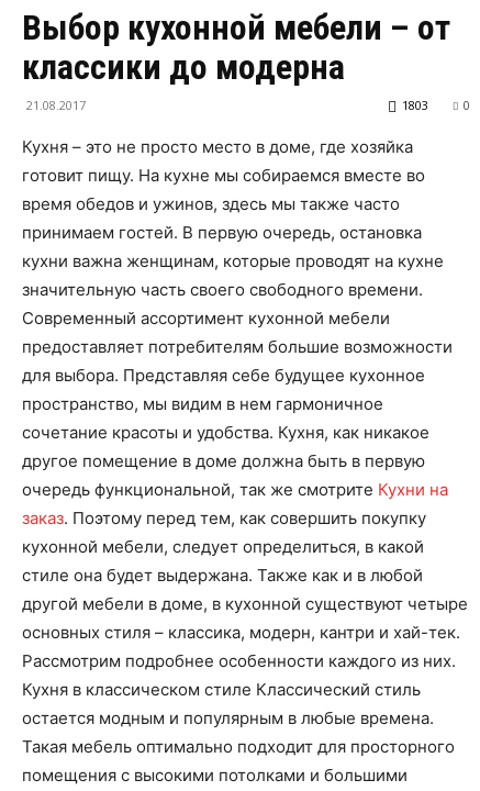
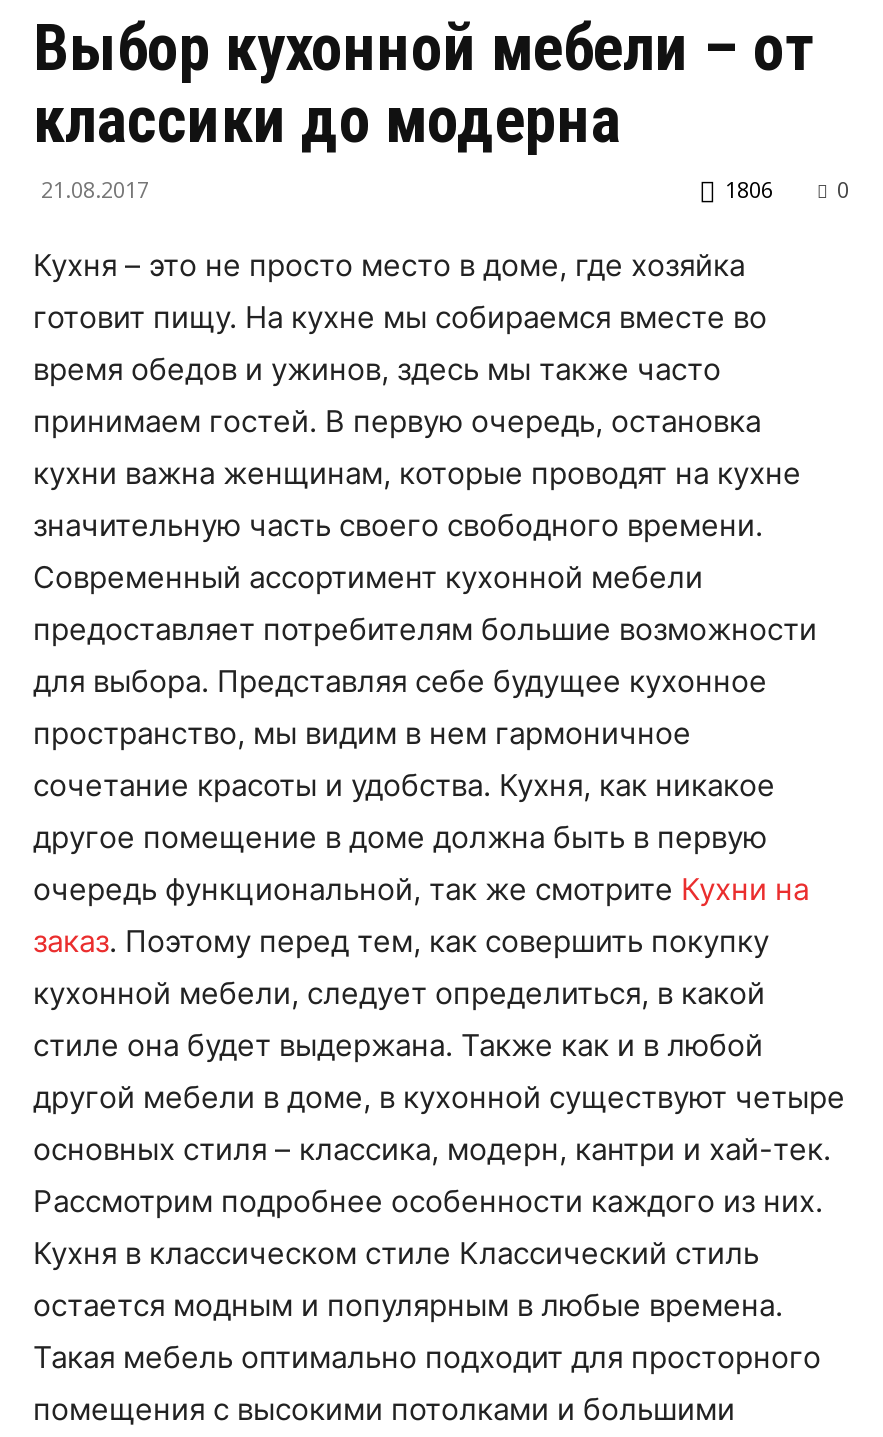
[402,97,428,113] 1803 -> [725,174,773,204] 1806

